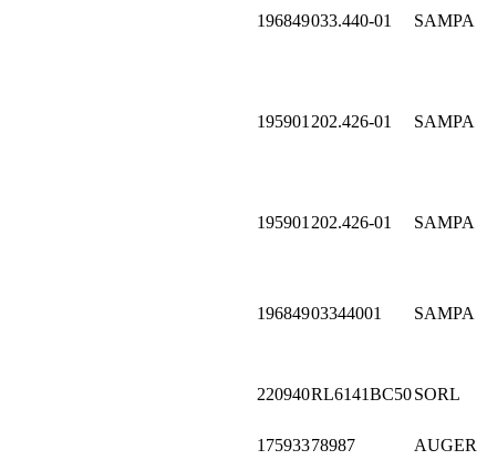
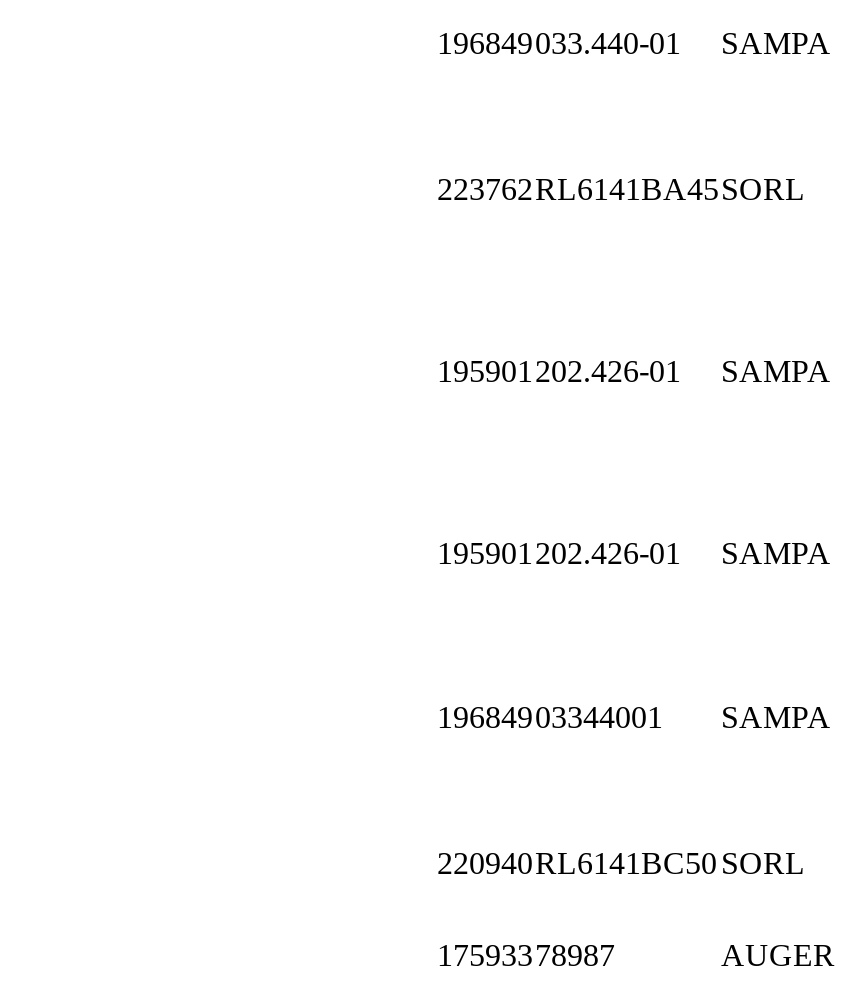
none -> [437,172,805,206] 223762RL6141BA45SORL

